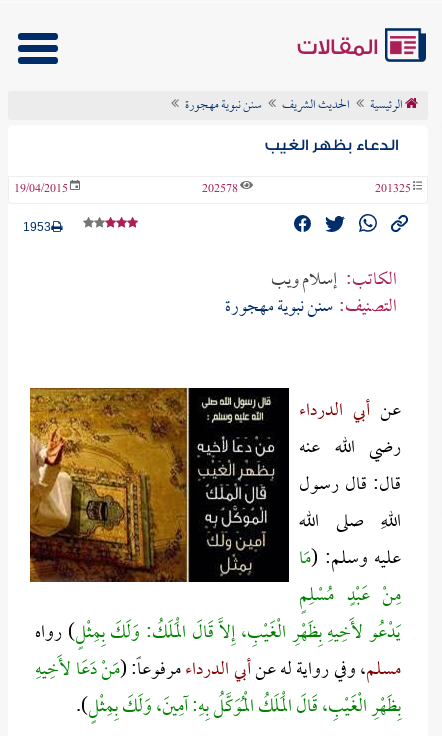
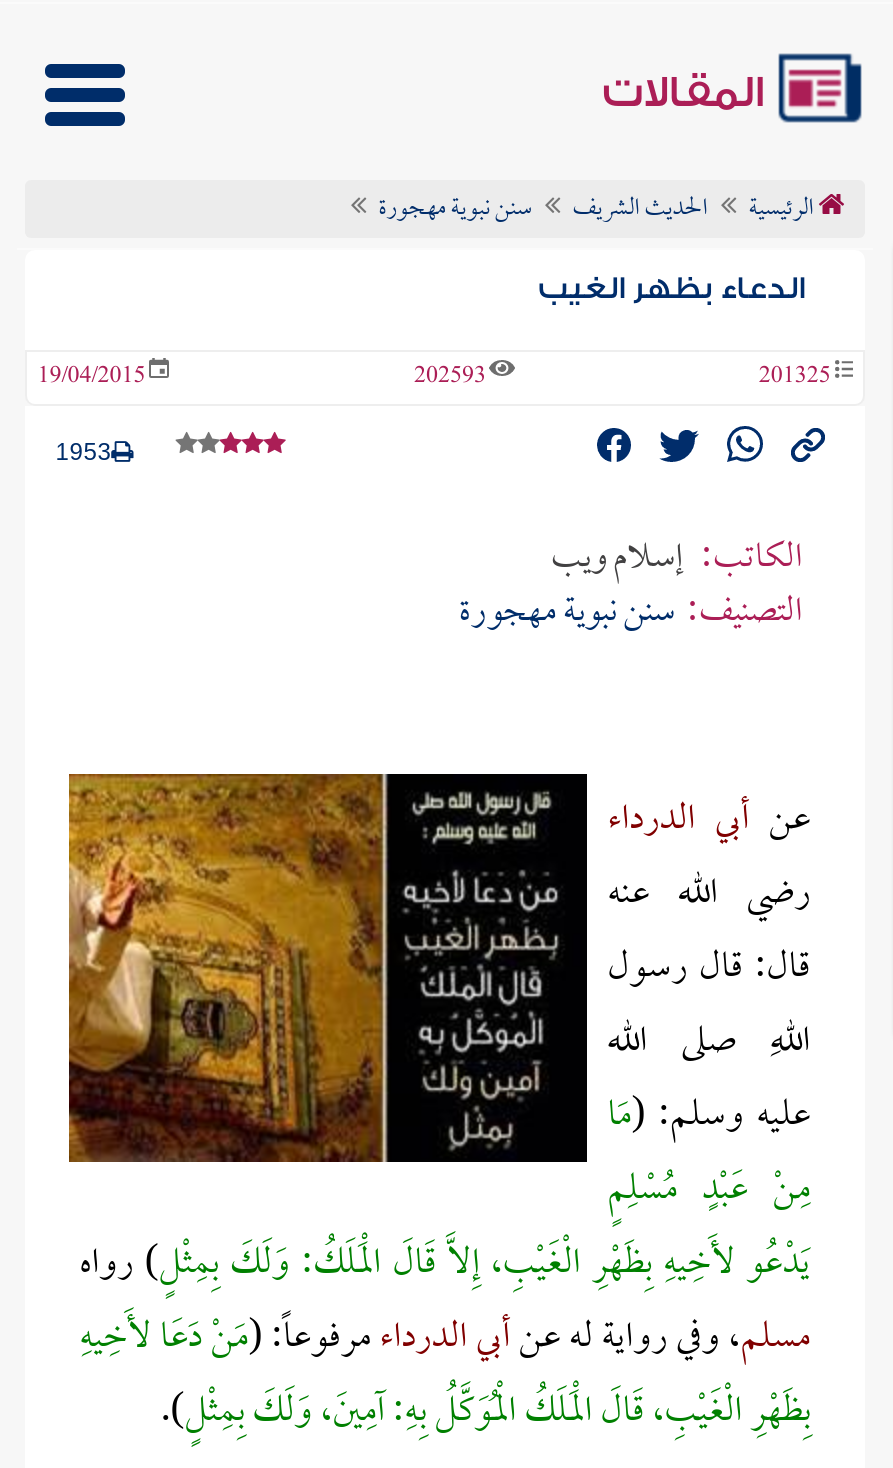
[202,179,238,201] 202578 -> [414,356,486,400] 202593

